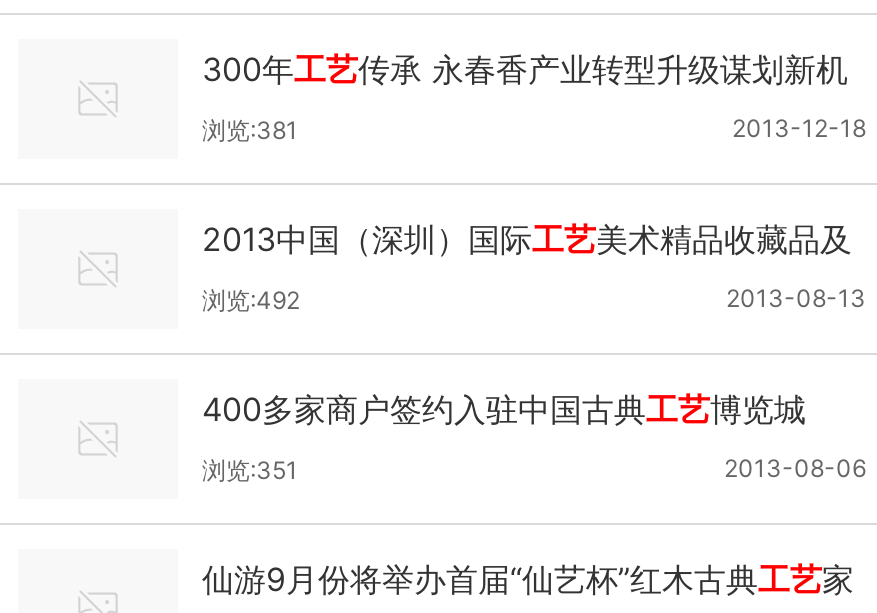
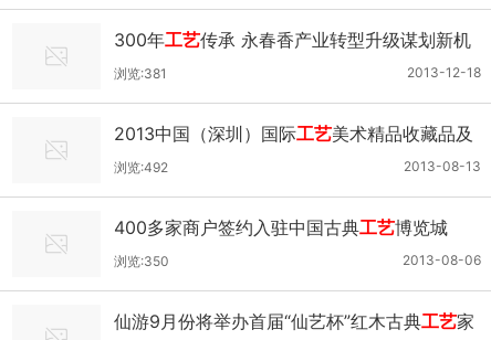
[202,455,298,485] 浏览:351 -> [114,253,169,269] 浏览:350

